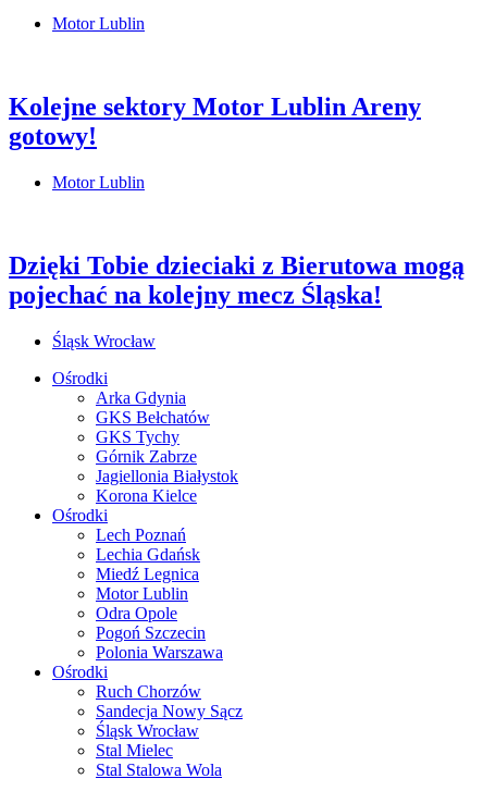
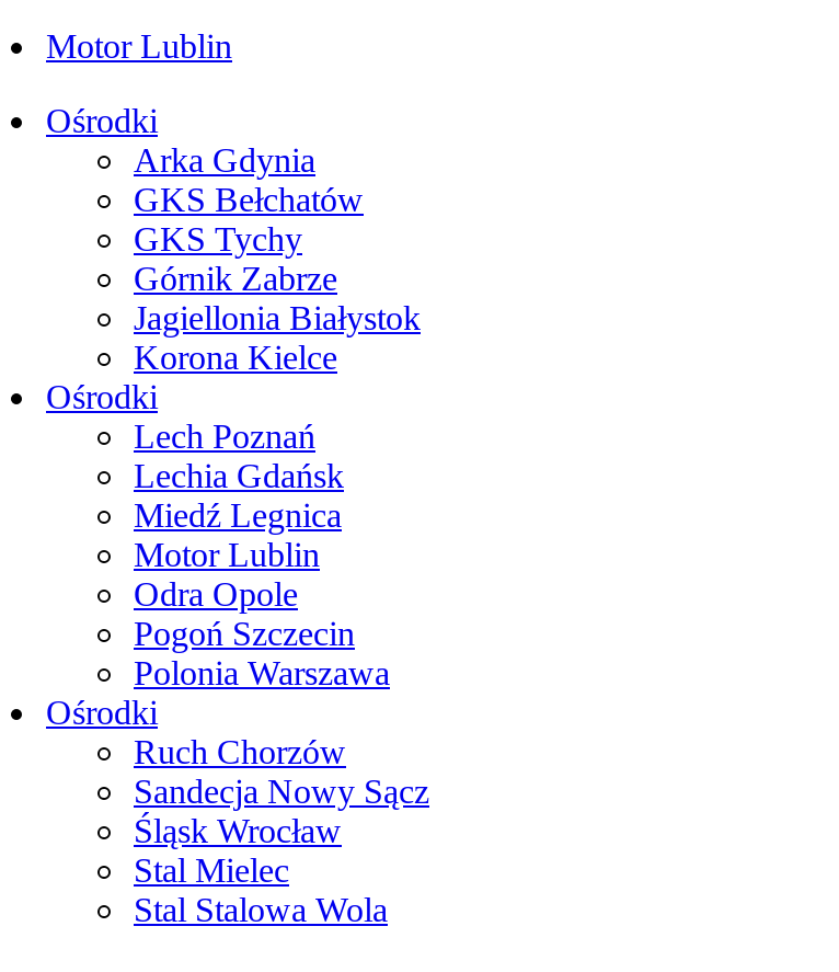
[9,93,465,350] Kolejne sektory Motor Lublin Areny | gotowy! | Motor Lublin | Dzięki Tobie dzieciaki z Bierutowa mogą | pojechać na kolejny mecz Śląska! | Śląsk Wrocław -> none

